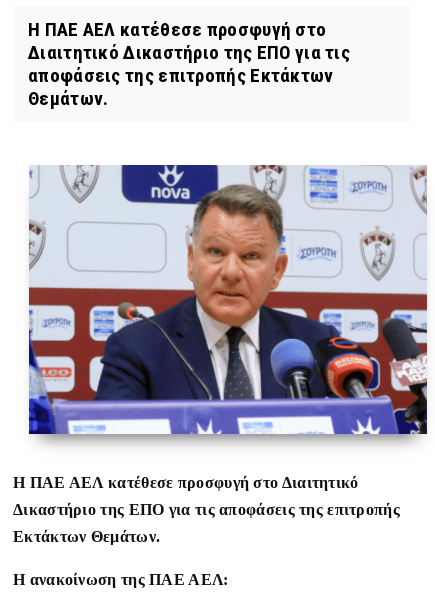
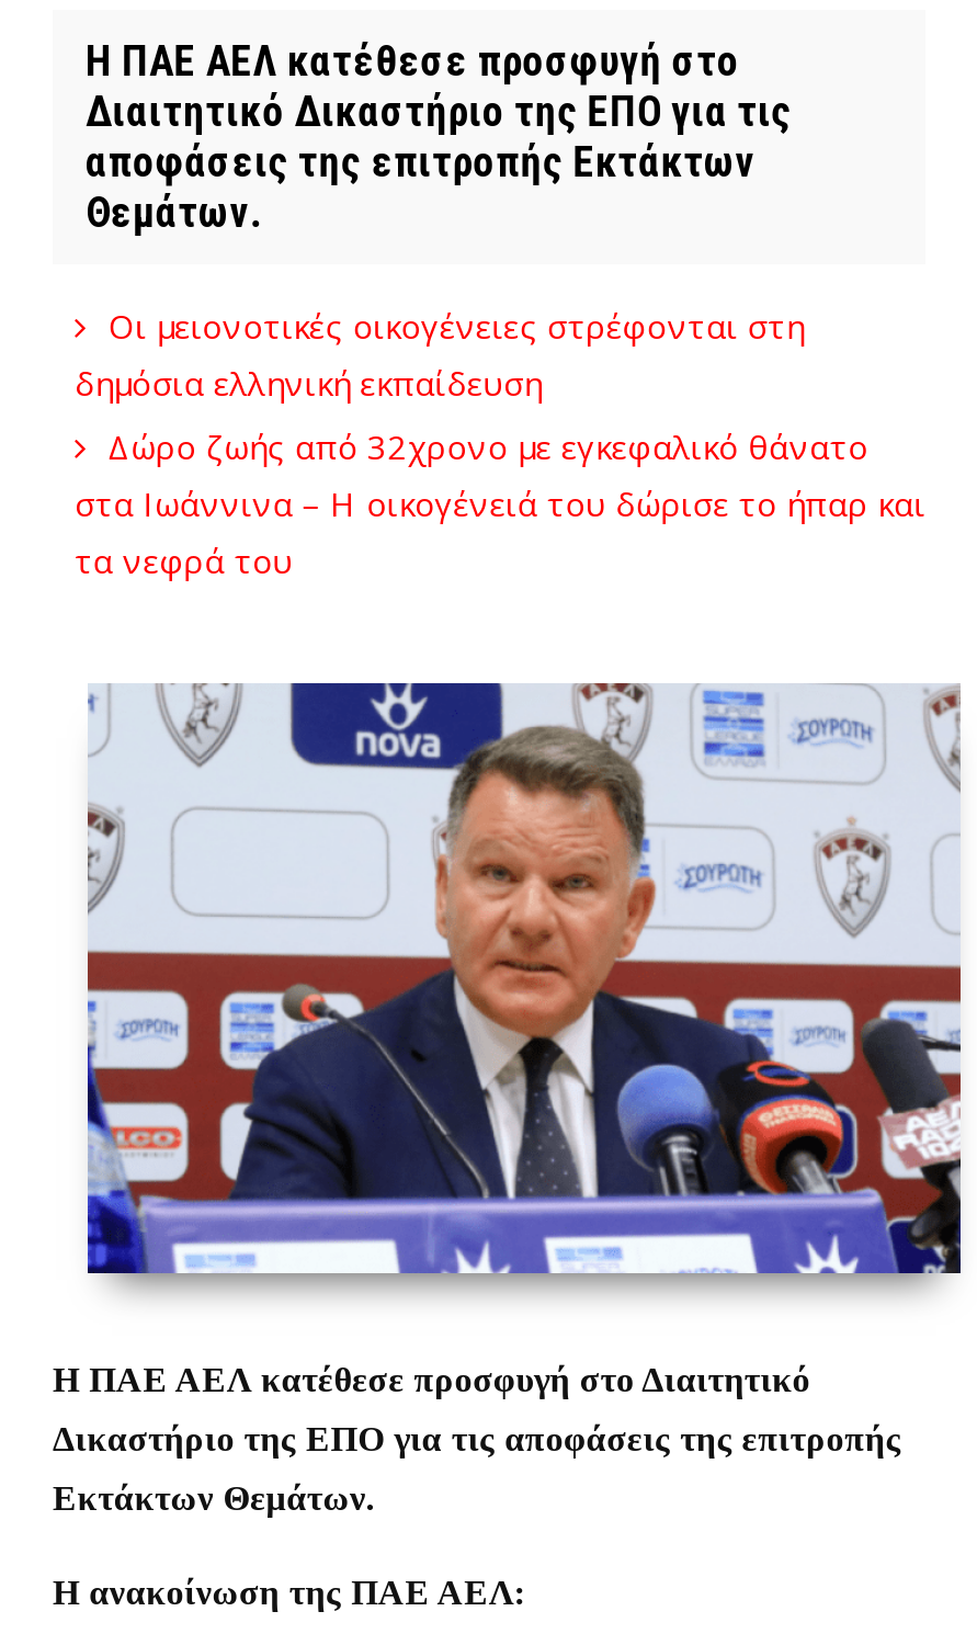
none -> [75,303,925,582] Οι μειονοτικές οικογένειες στρέφονται στη | δημόσια ελληνική εκπαίδευση | Δώρο ζωής από 32χρονο με εγκεφαλικό θάνατο | στα Ιωάννινα – Η οικογένειά του δώρισε το ήπαρ και | τα νεφρά του

